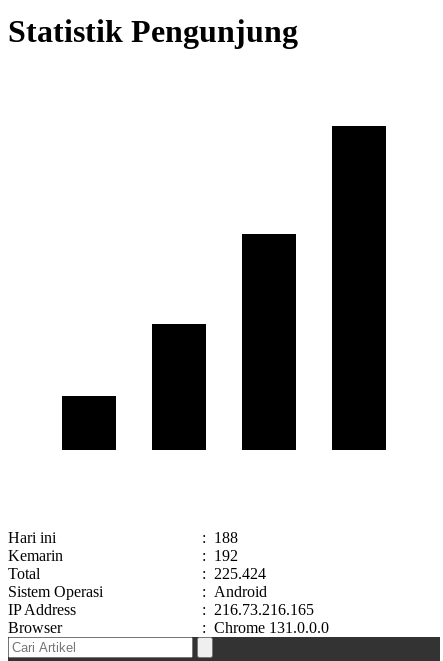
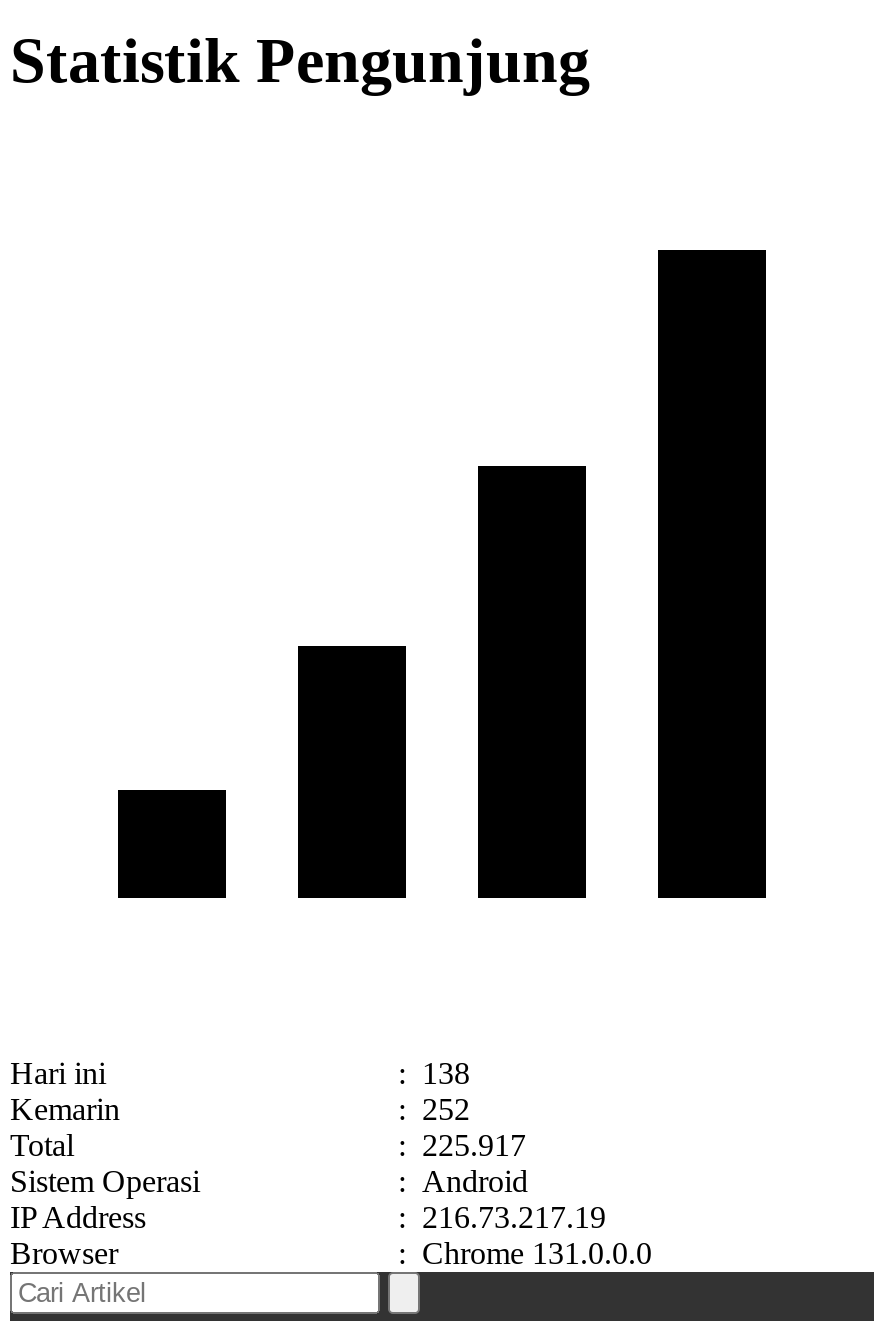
[202,529,238,546] : 188 -> [398,1057,470,1091] : 138
[202,547,238,564] : 192 -> [398,1093,470,1127] : 252
[202,565,266,582] : 225.424 -> [398,1129,526,1163] : 225.917
[202,601,314,618] : 216.73.216.165 -> [398,1201,606,1235] : 216.73.217.19

